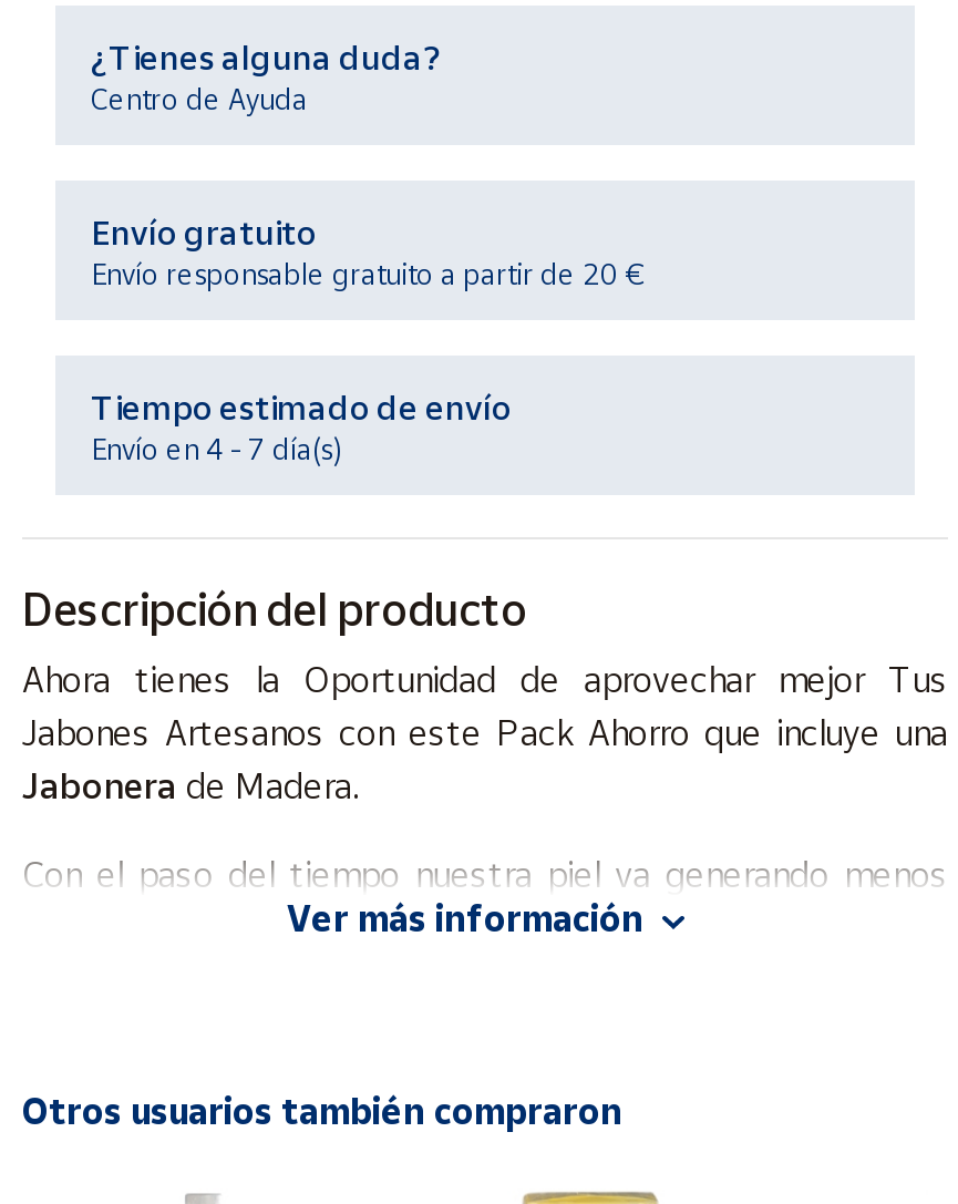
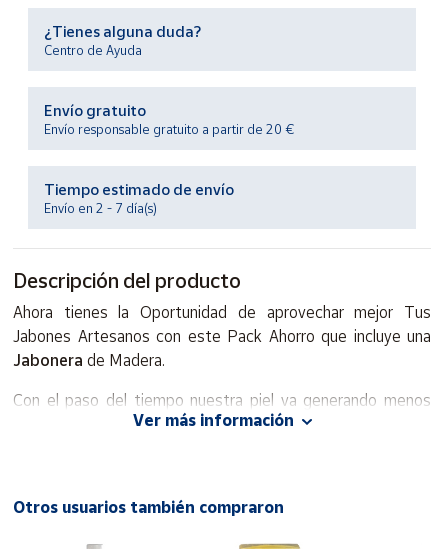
[91,432,341,467] Envío en 4 - 7 día(s) -> [44,200,157,216] Envío en 2 - 7 día(s)

